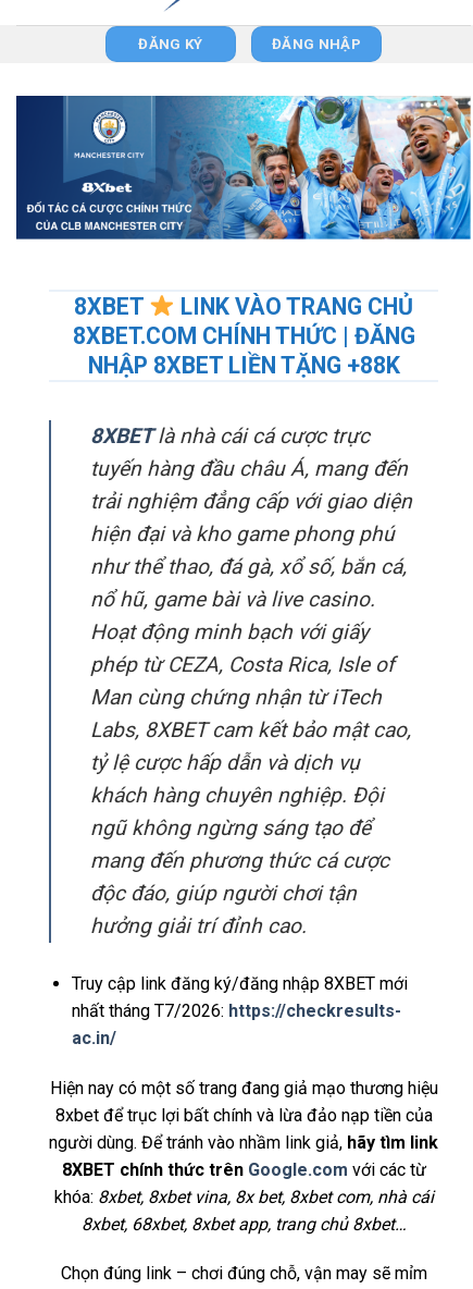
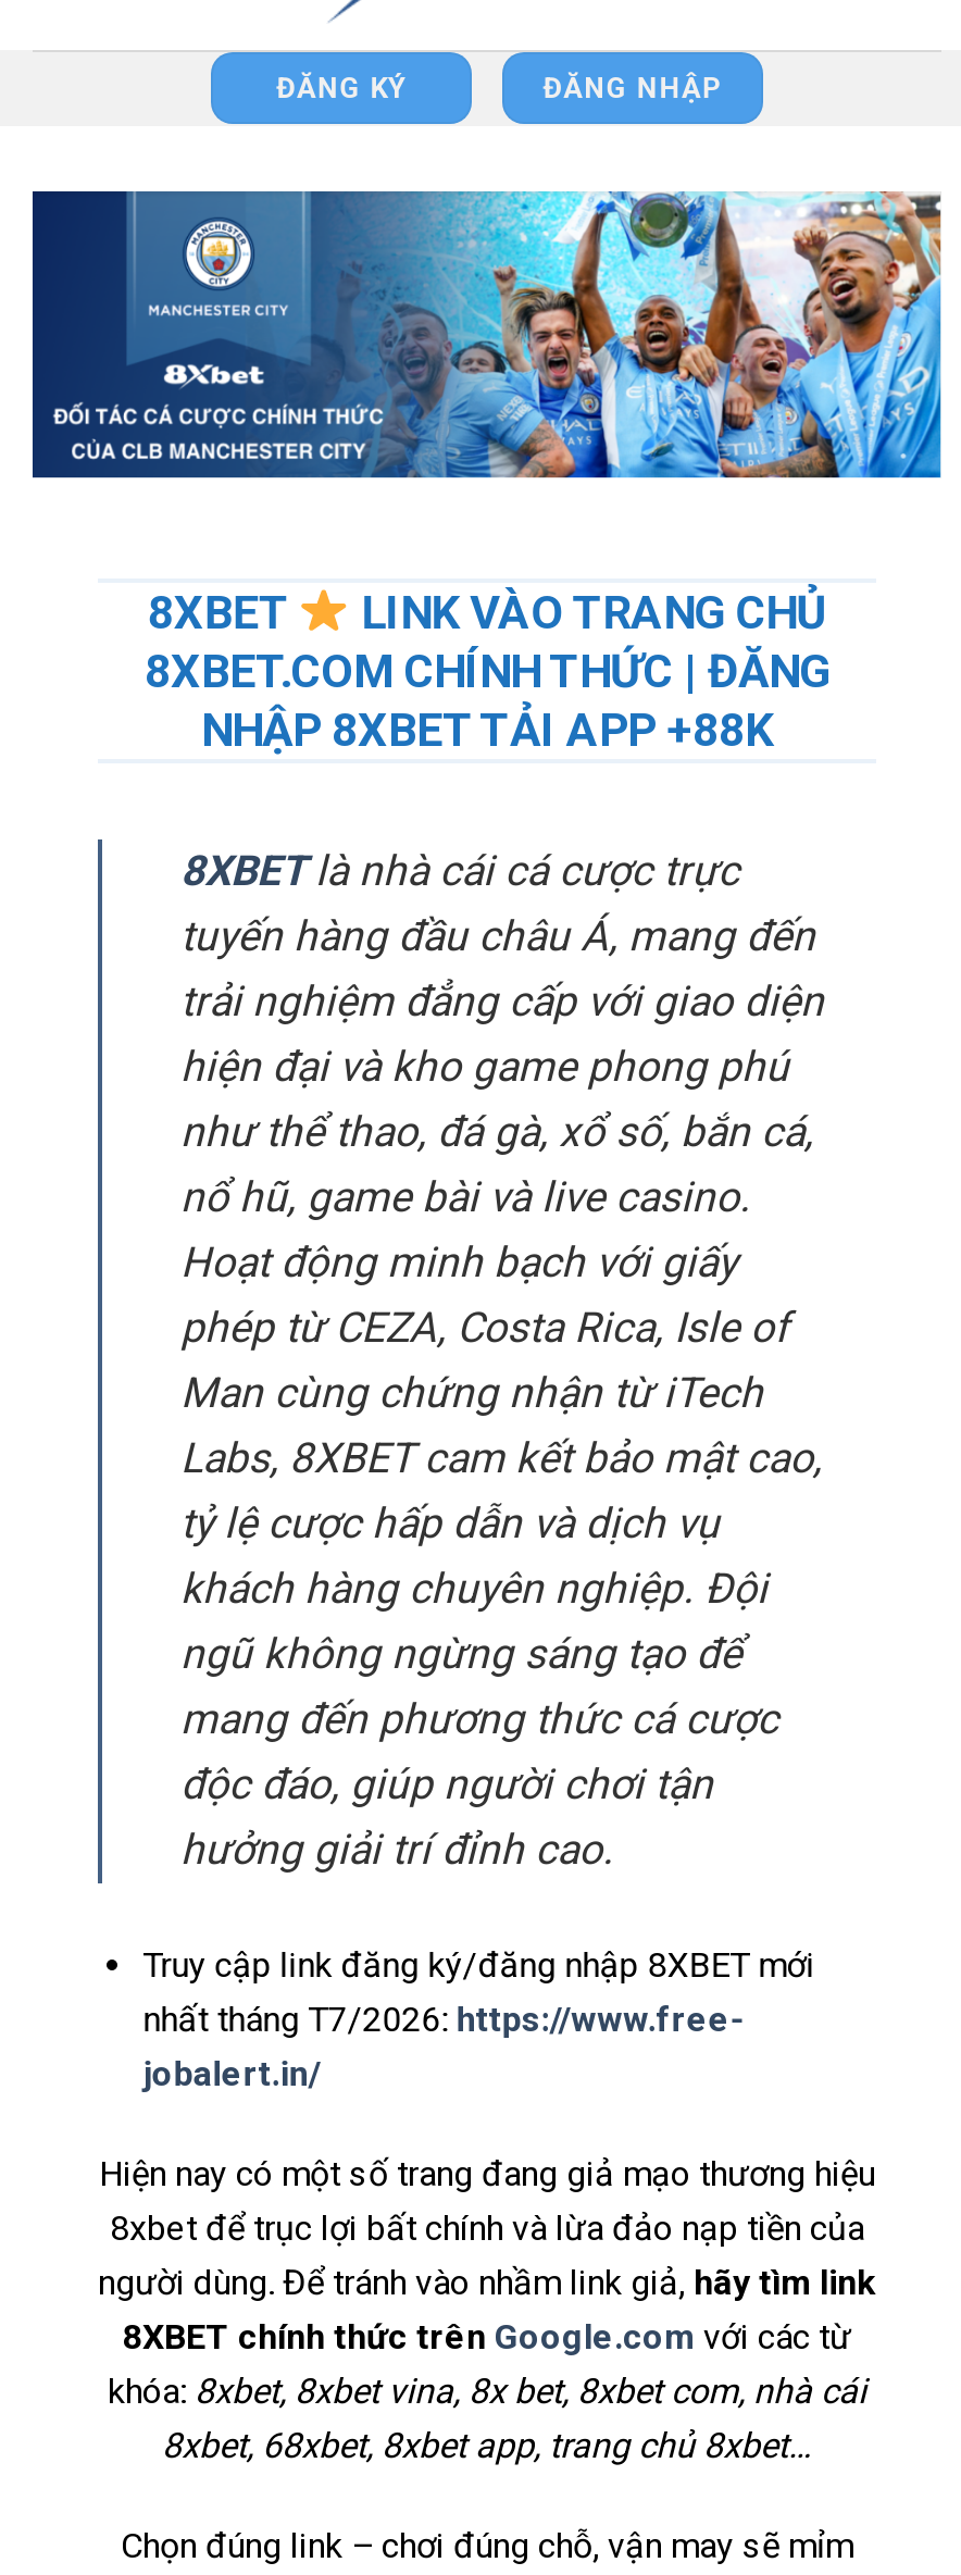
[88,351,400,379] NHẬP 8XBET LIỀN TẶNG +88K -> [201,702,773,756] NHẬP 8XBET TẢI APP +88K
[72,1000,401,1048] nhất tháng T7/2026: https://checkresults- | ac.in/ -> [143,1999,743,2094] nhất tháng T7/2026: https://www.free- | jobalert.in/

